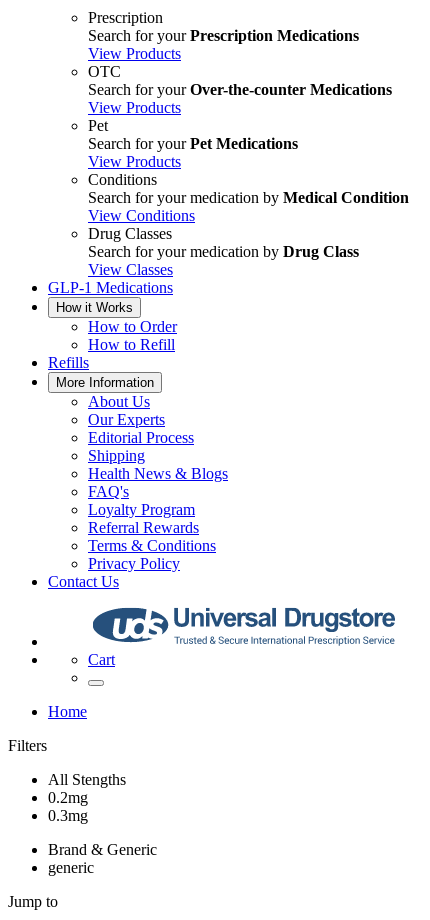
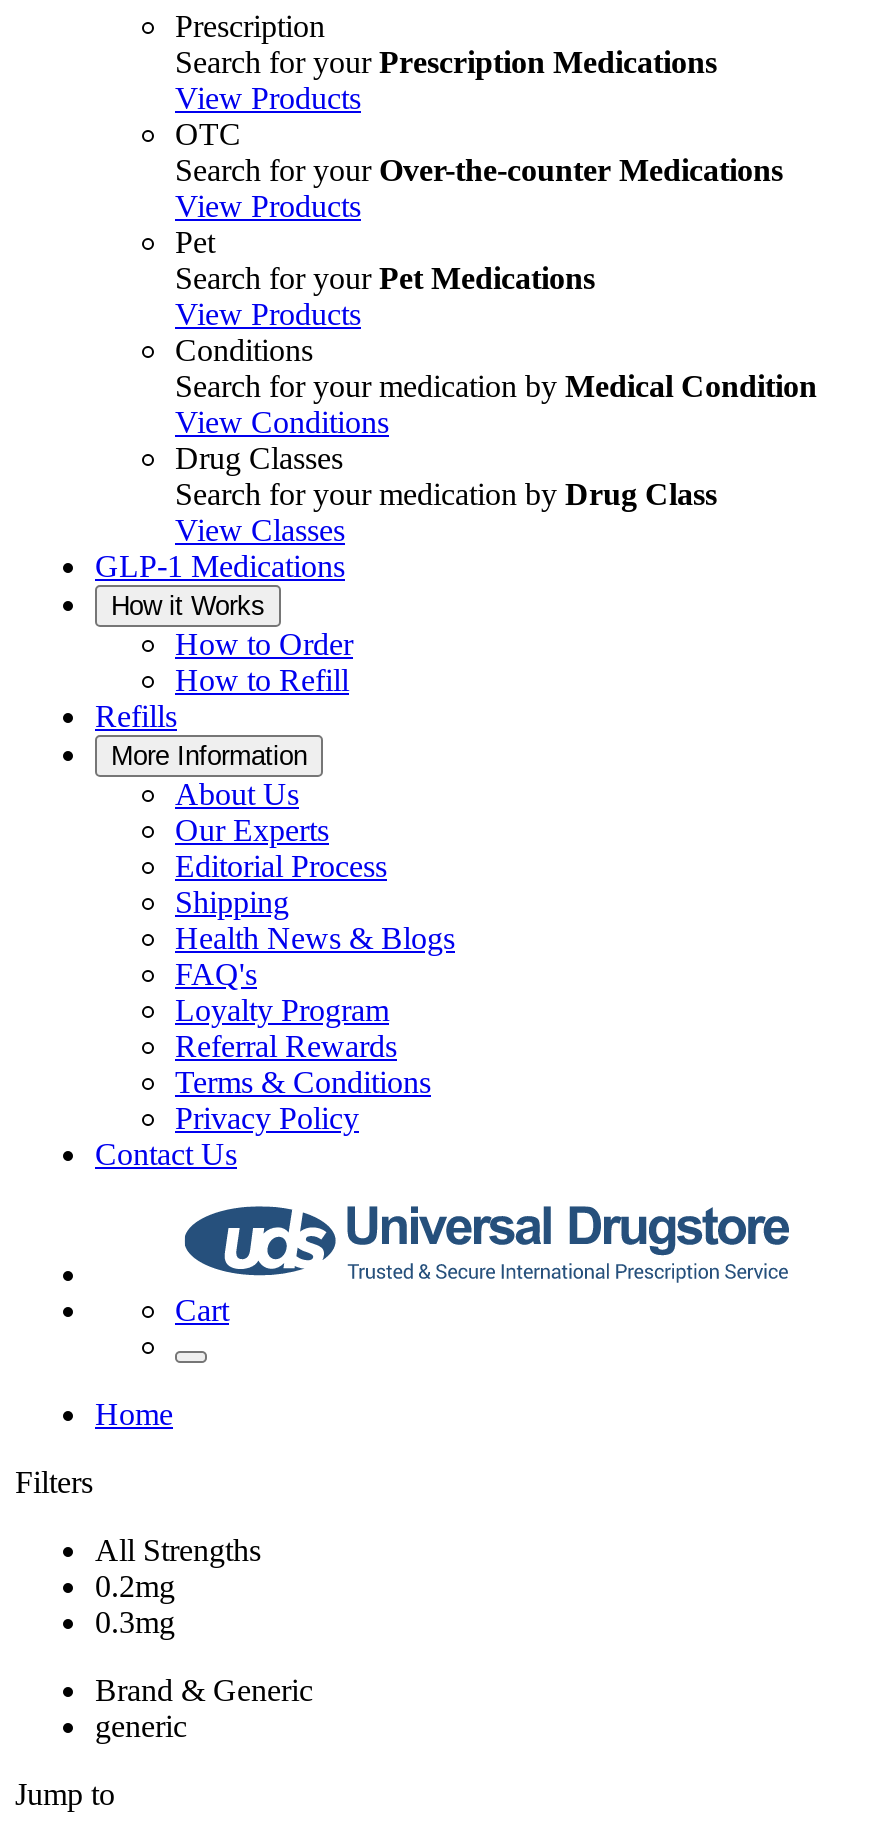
[48,771,126,788] All Stengths -> [95,1533,261,1567] All Strengths

